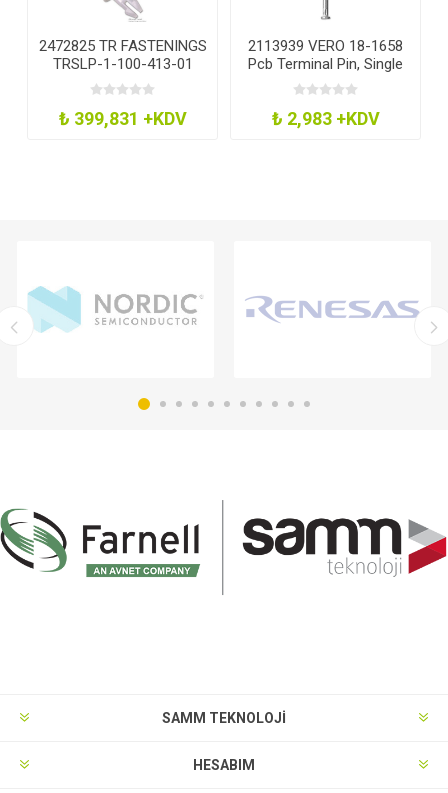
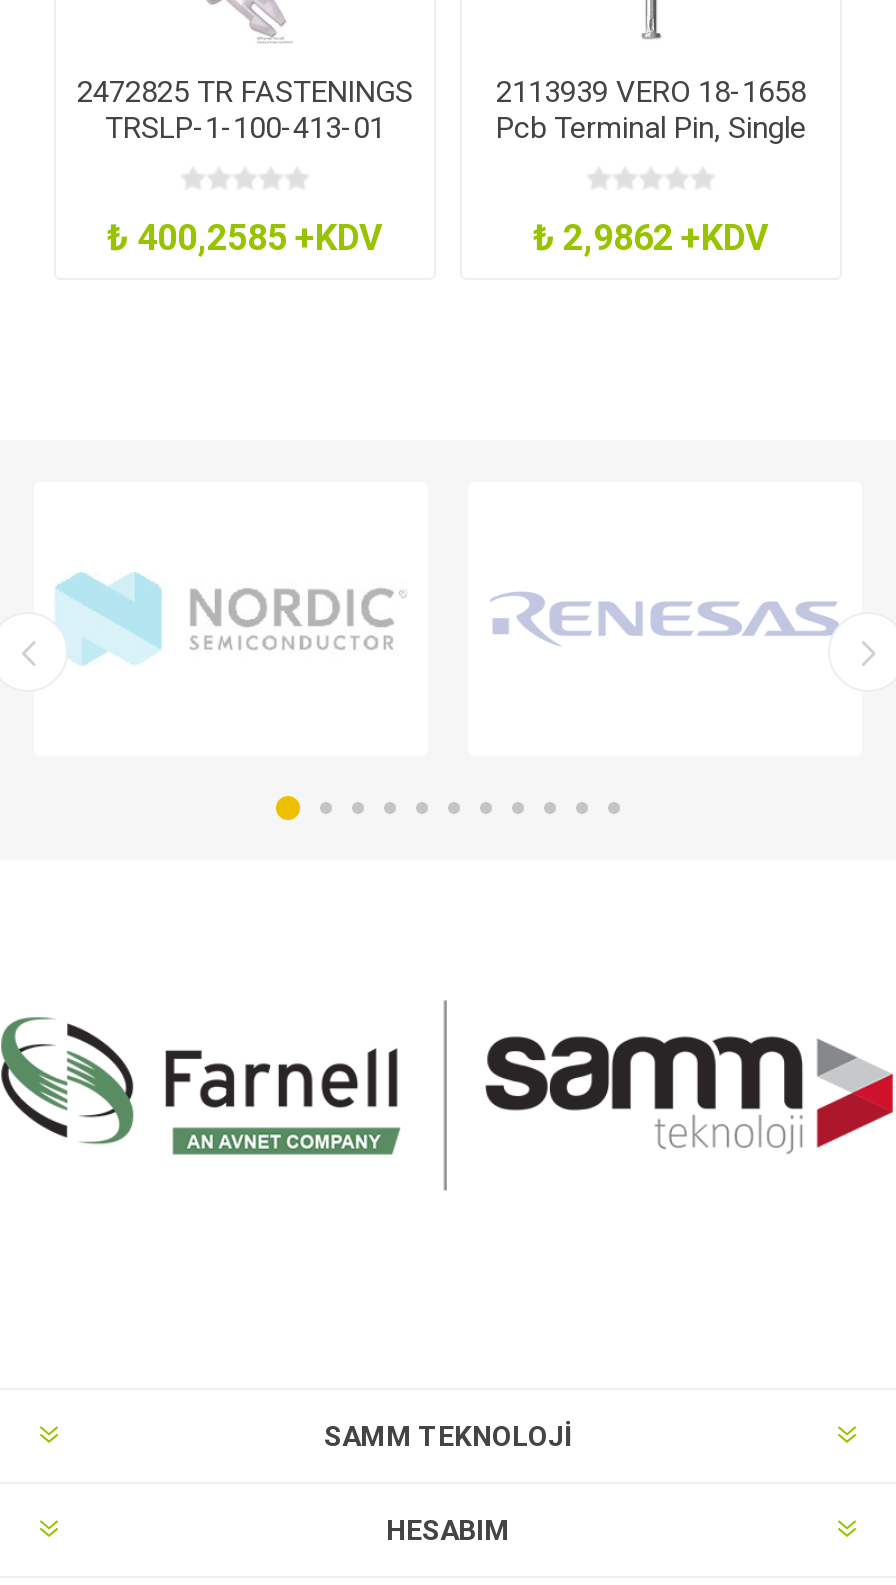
[58,108,186,129] ₺ 399,831 +KDV -> [107,217,383,259] ₺ 400,2585 +KDV
[271,108,379,129] ₺ 2,983 +KDV -> [533,217,769,259] ₺ 2,9862 +KDV

